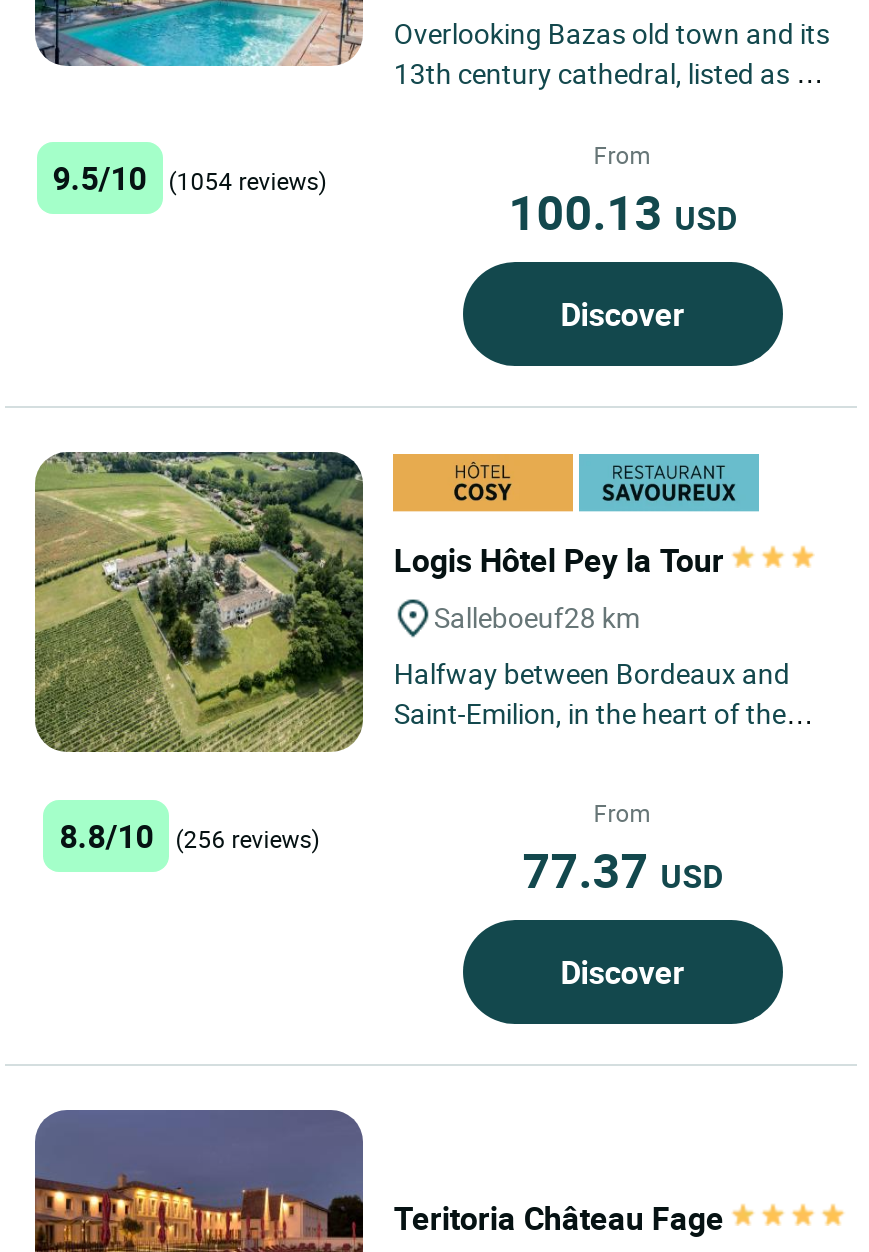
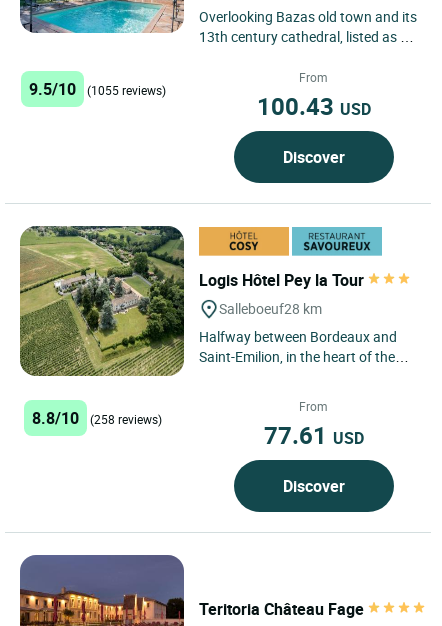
[52,155,326,199] 9.5/10 (1054 reviews) -> [29,77,166,99] 9.5/10 (1055 reviews)
[508,179,736,243] 100.13 USD -> [257,89,371,121] 100.43 USD
[59,813,319,857] 8.8/10 (256 reviews) -> [32,406,162,428] 8.8/10 (258 reviews)
[522,837,722,901] 77.37 USD -> [264,418,364,450] 77.61 USD

